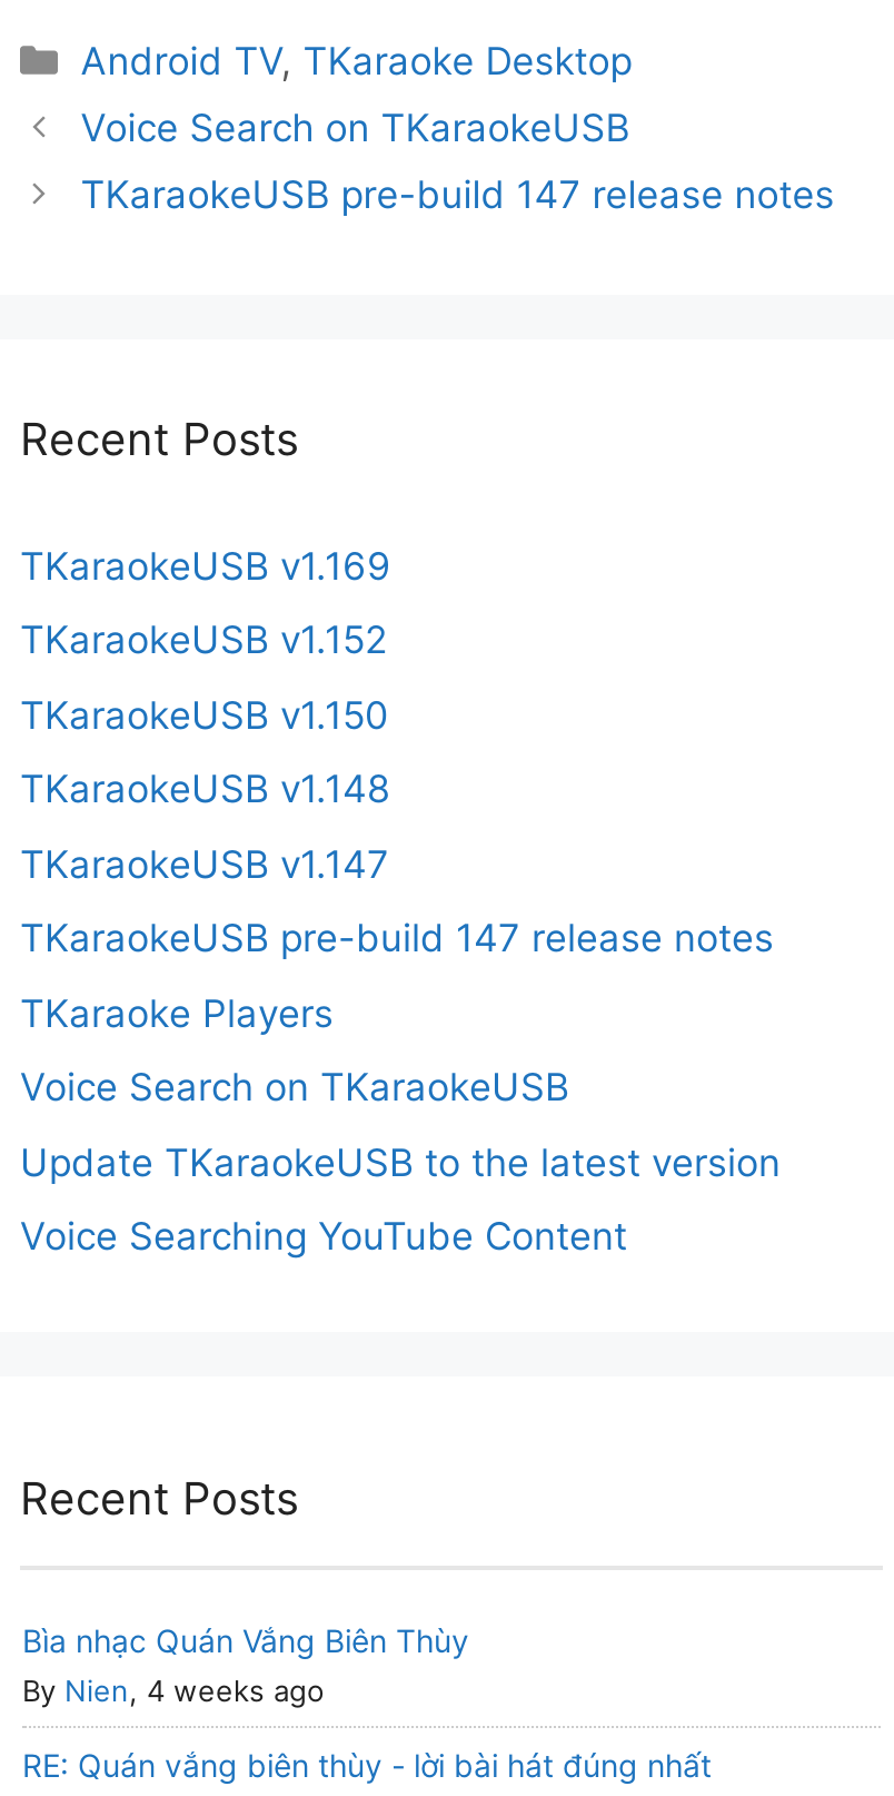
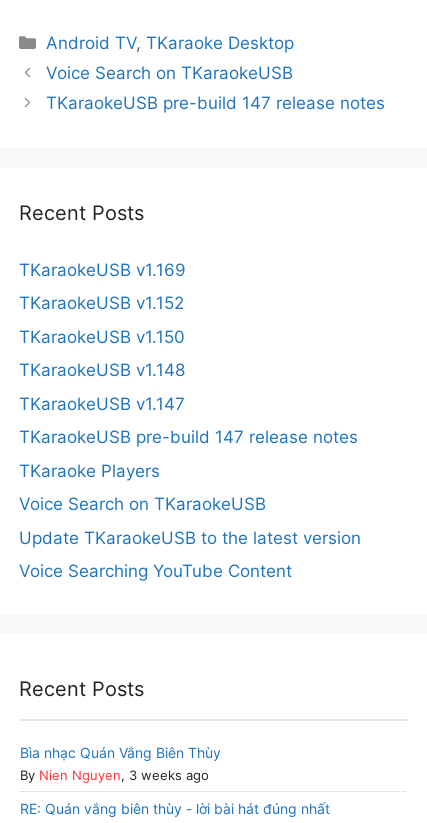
[22,1673,325,1709] By Nien, 4 weeks ago -> [20,767,209,783] By Nien Nguyen, 3 weeks ago

